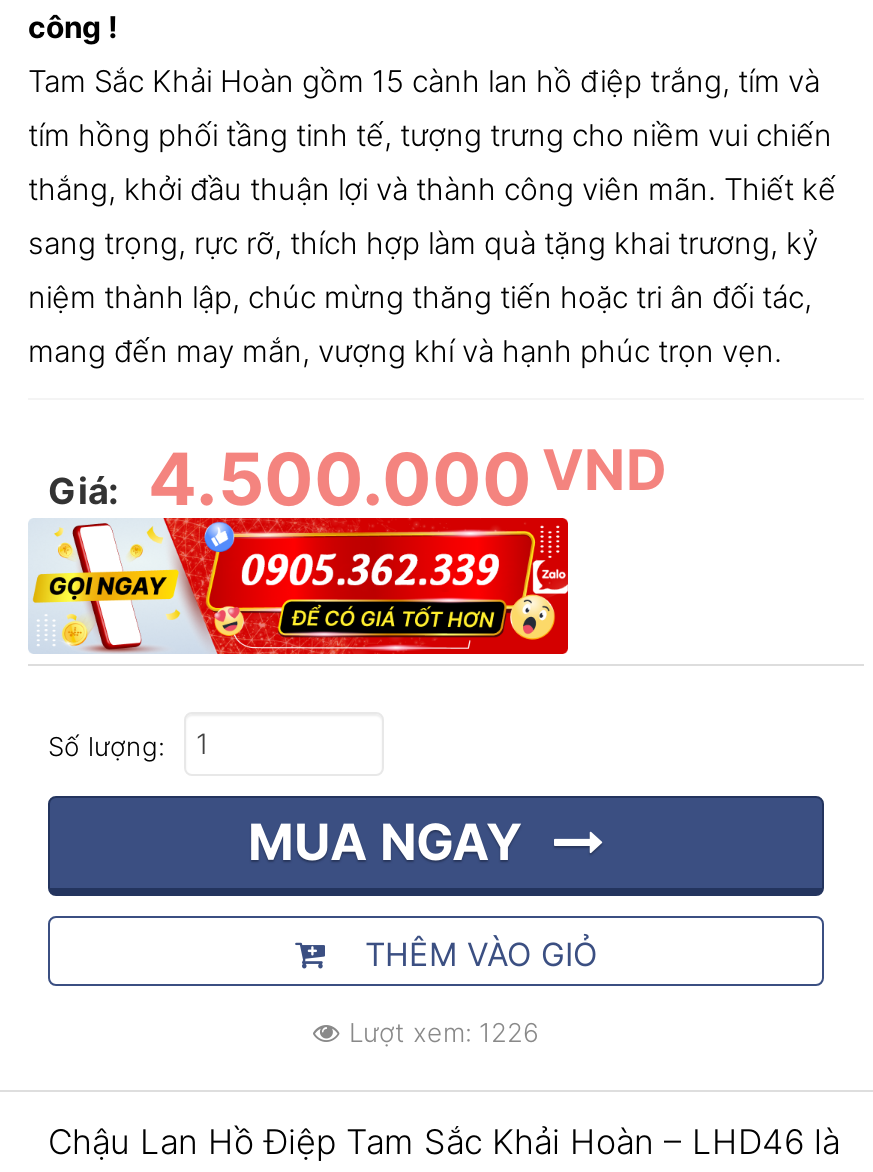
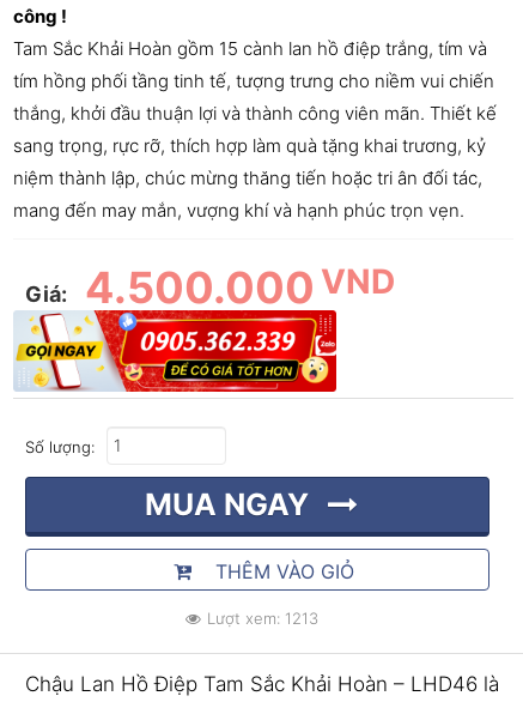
[349,1016,539,1048] Lượt xem: 1226 -> [206,608,318,628] Lượt xem: 1213

